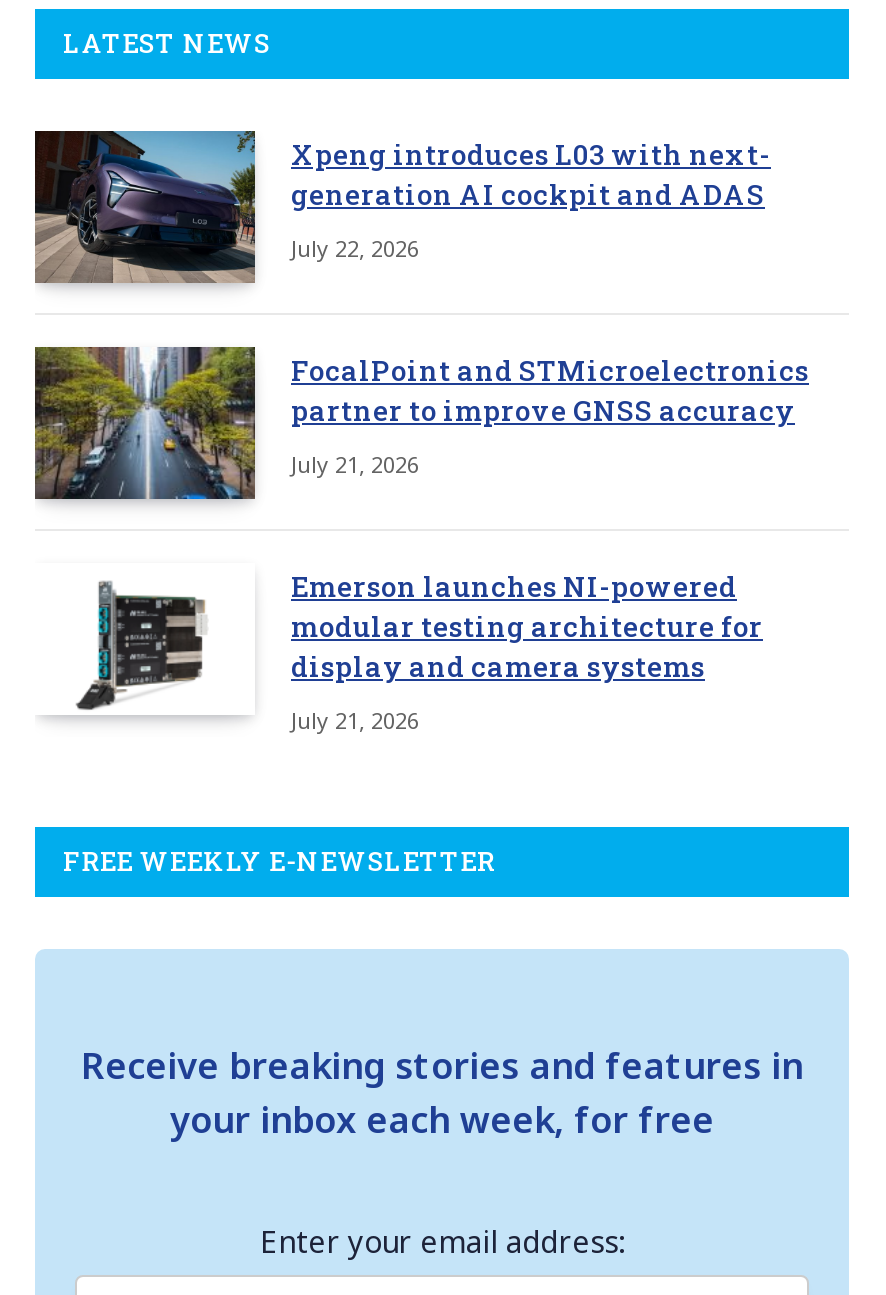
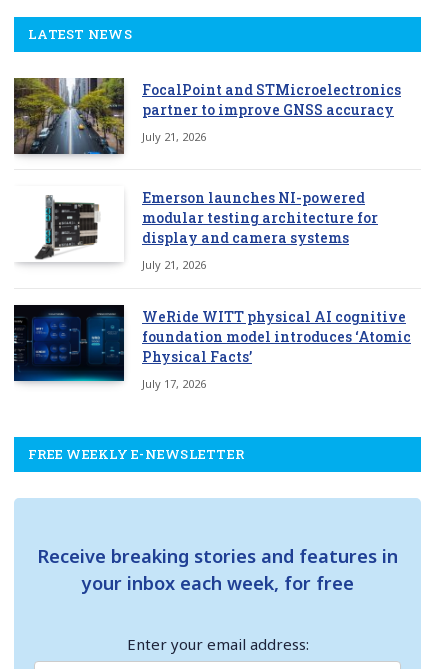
[35,129,771,285] [image] | Xpeng introduces L03 with next- | generation AI cockpit and ADAS | July 22, 2026 -> none
moved [31,343,809,736] -> [12,76,401,272]: [image] | FocalPoint and STMicroelectronics | partner to improve GNSS accuracy | July 21, 2026 | Emerson launches NI-powered | modular testing architecture for | display and camera systems | July 21, 2026
none -> [13,304,411,391] [image] | WeRide WITT physical AI cognitive | foundation model introduces ‘Atomic | Physical Facts’ | July 17, 2026

